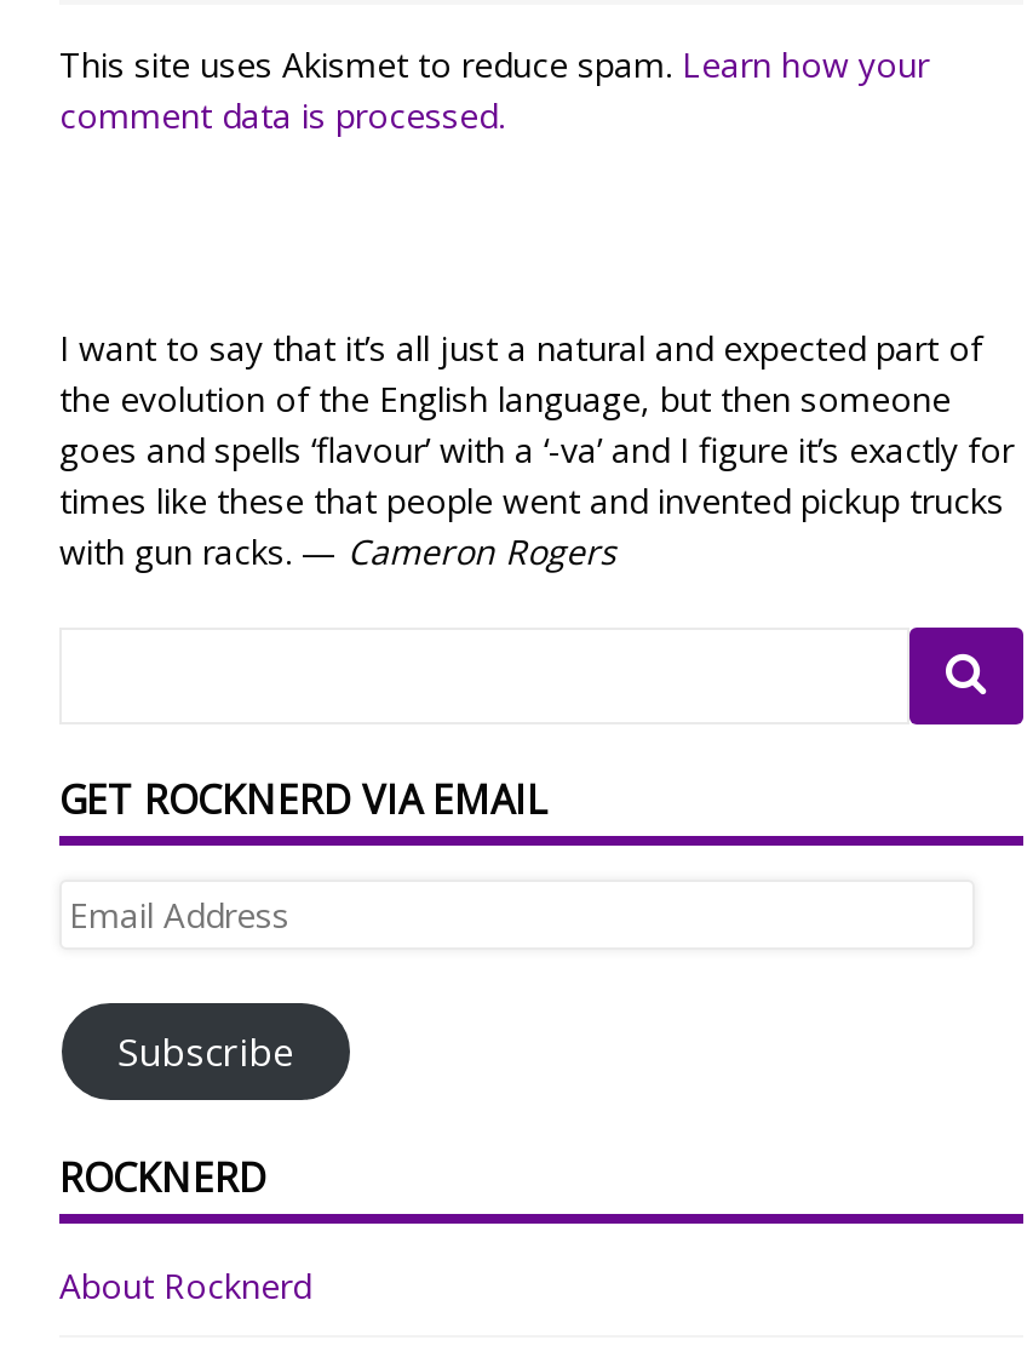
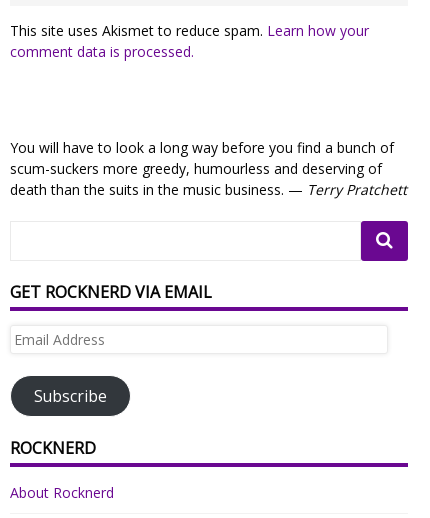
[59,325,1014,575] I want to say that it’s all just a natural and expected part of | the evolution of the English language, but then someone | goes and spells ‘flavour’ with a ‘-va’ and I figure it’s exactly for | times like these that people went and invented pickup trucks | with gun racks. — Cameron Rogers -> [10,138,407,199] You will have to look a long way before you find a bunch of | scum-suckers more greedy, humourless and deserving of | death than the suits in the music business. — Terry Pratchett

